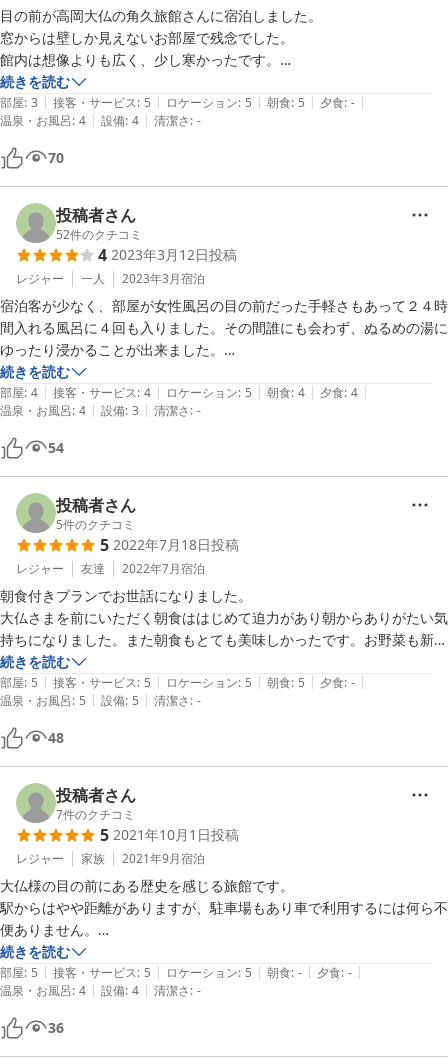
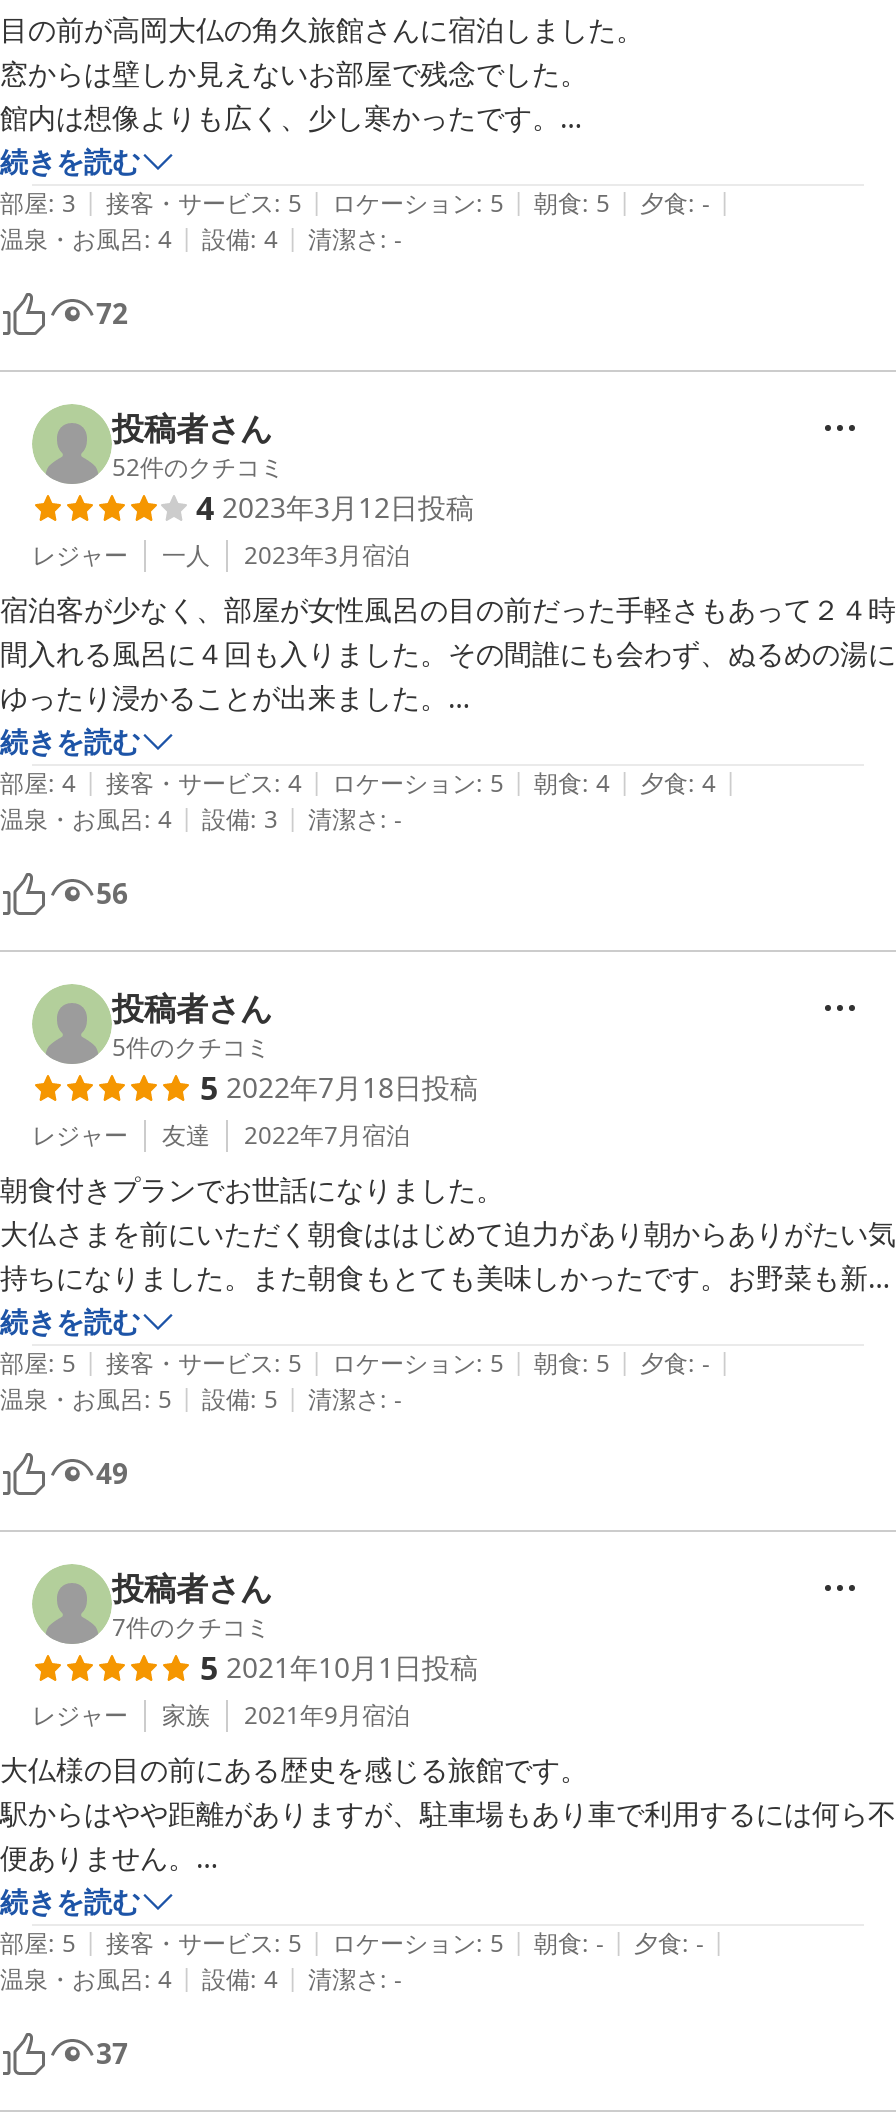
[48,148,64,167] 70 -> [96,294,128,332] 72
[48,438,64,457] 54 -> [96,874,128,912] 56
[48,728,64,747] 48 -> [96,1454,128,1492] 49
[48,1018,64,1037] 36 -> [96,2034,128,2072] 37

